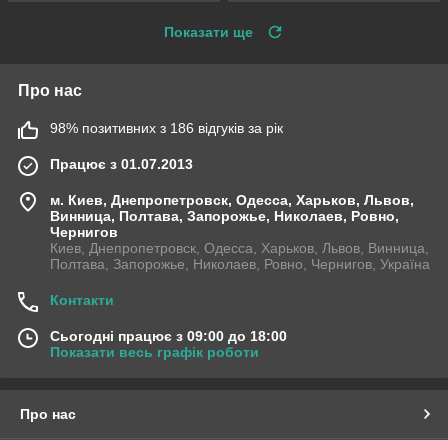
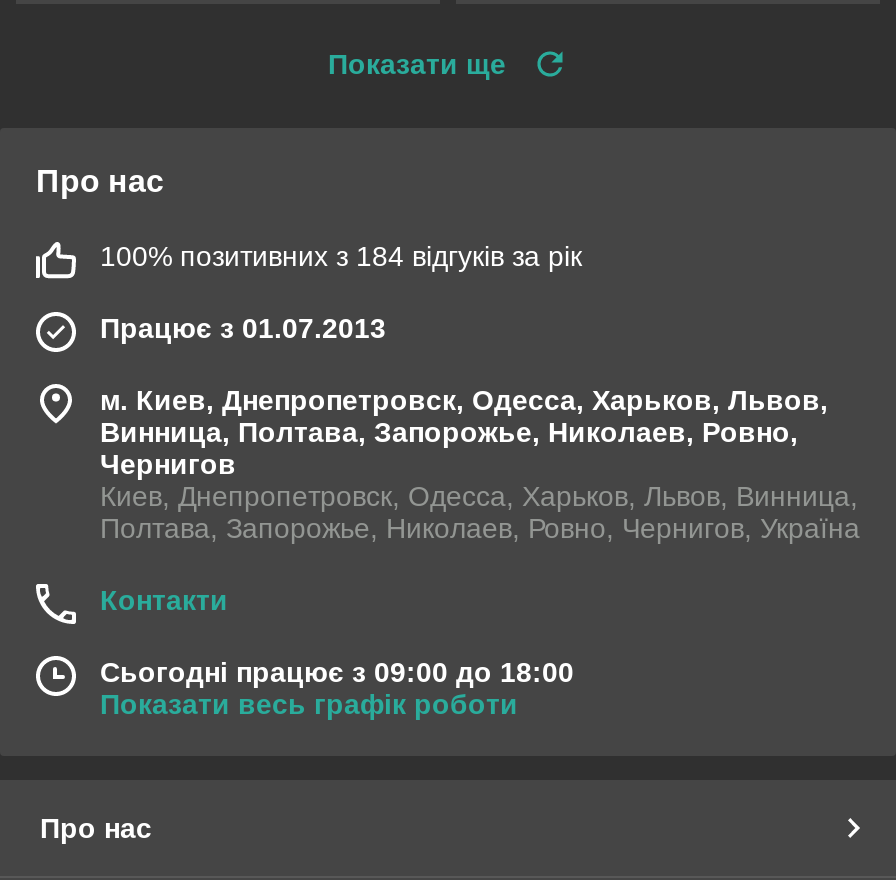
[50,120,283,136] 98% позитивних з 186 відгуків за рік -> [100,240,582,272] 100% позитивних з 184 відгуків за рік

